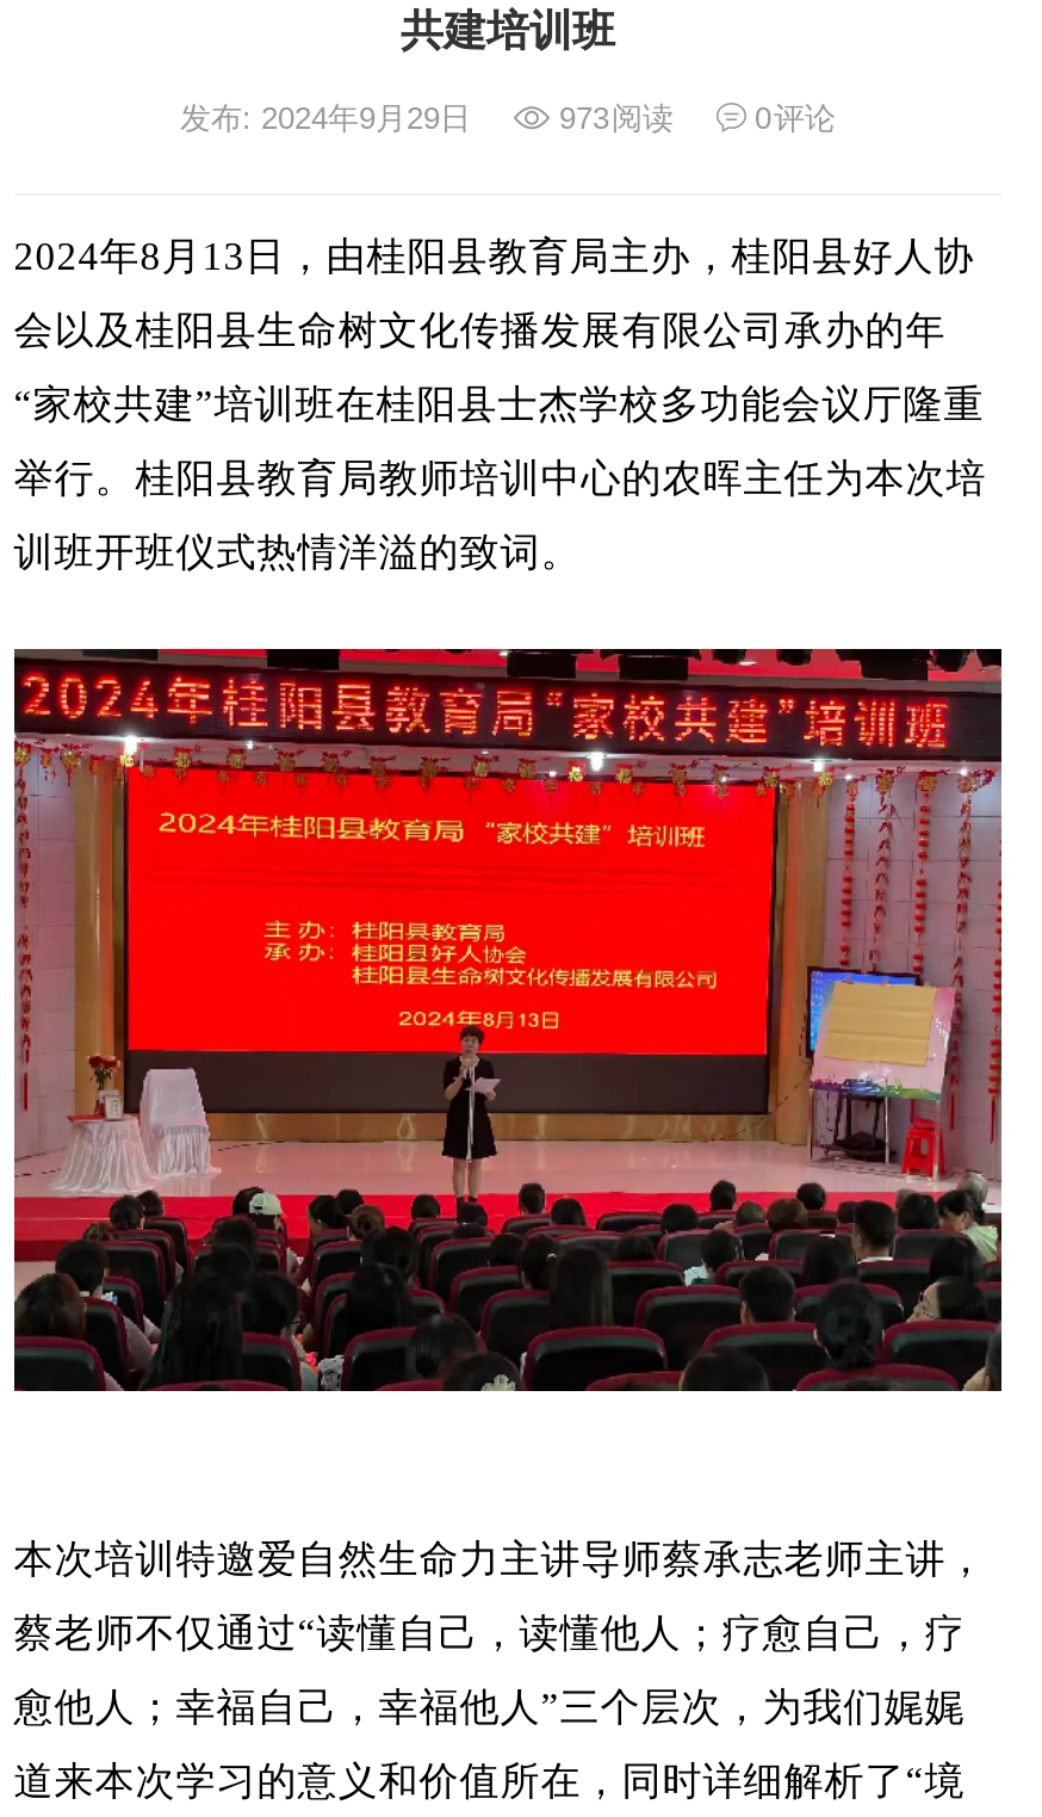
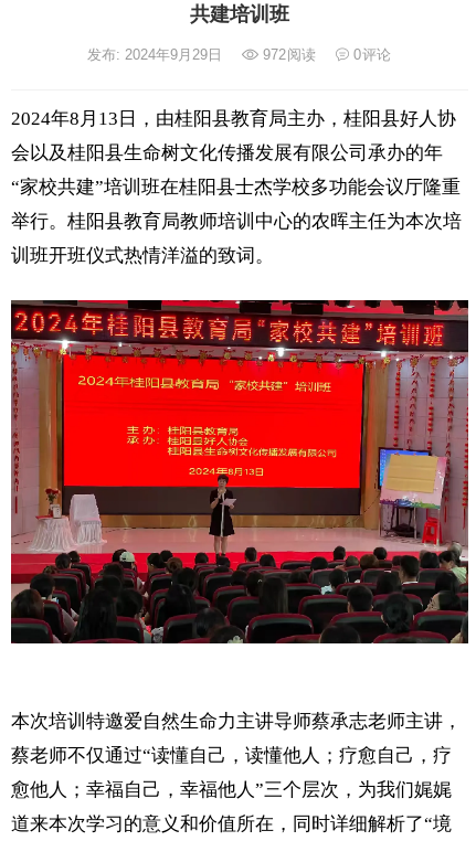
[180,100,836,136] 发布: 2024年9月29日 973阅读 0评论 -> [88,46,392,63] 发布: 2024年9月29日 972阅读 0评论

